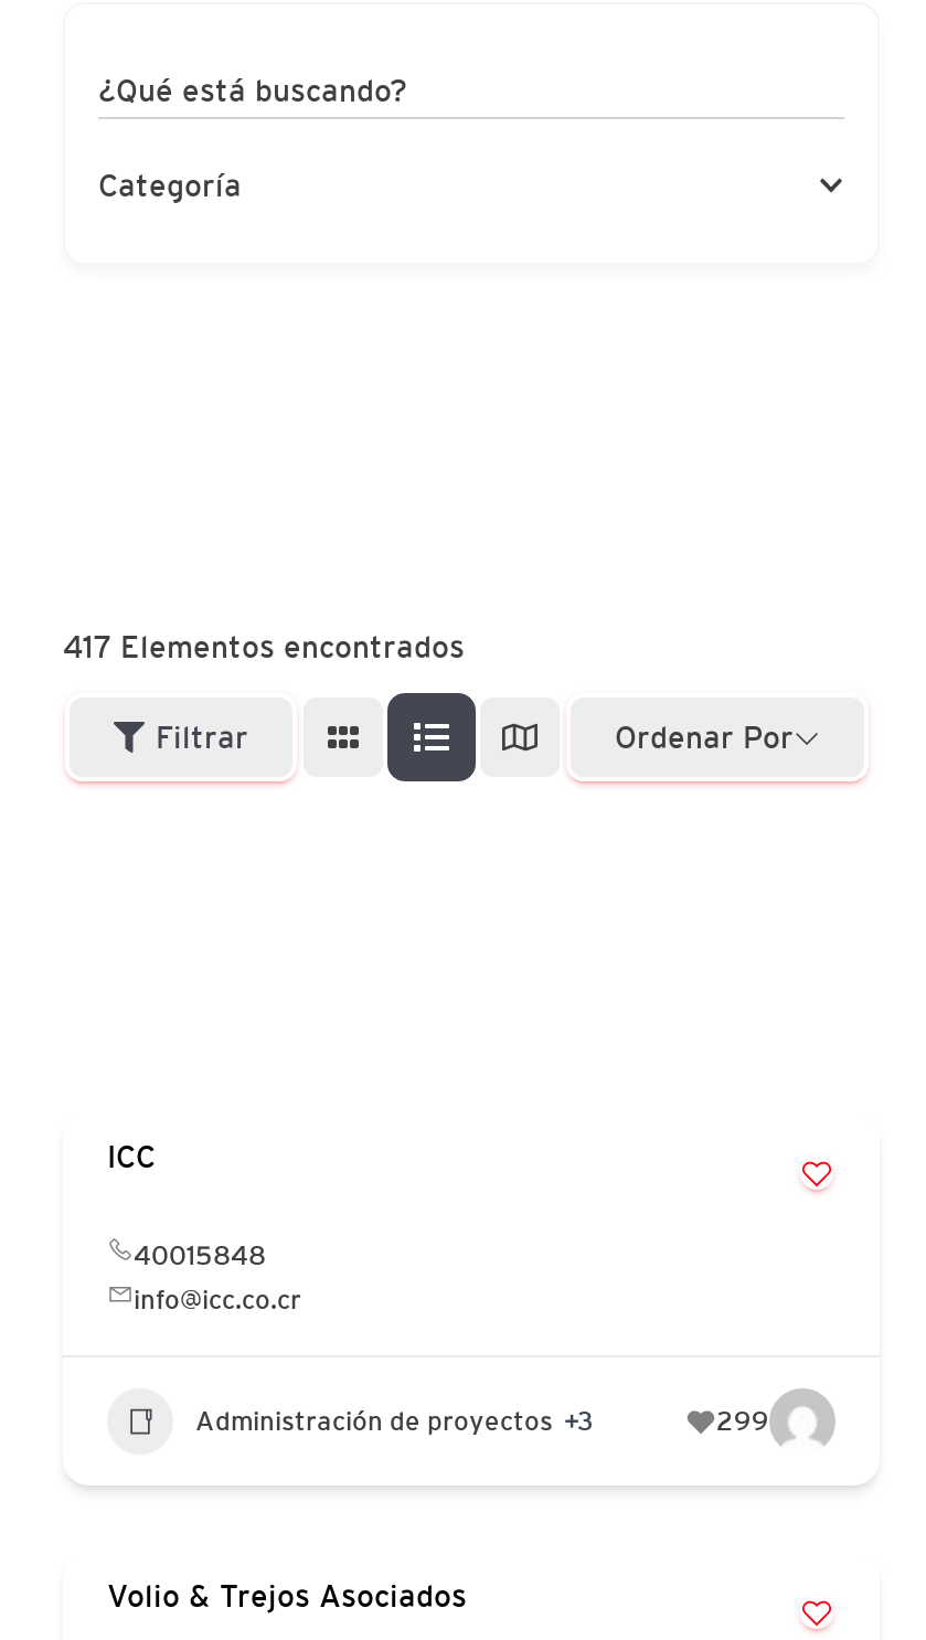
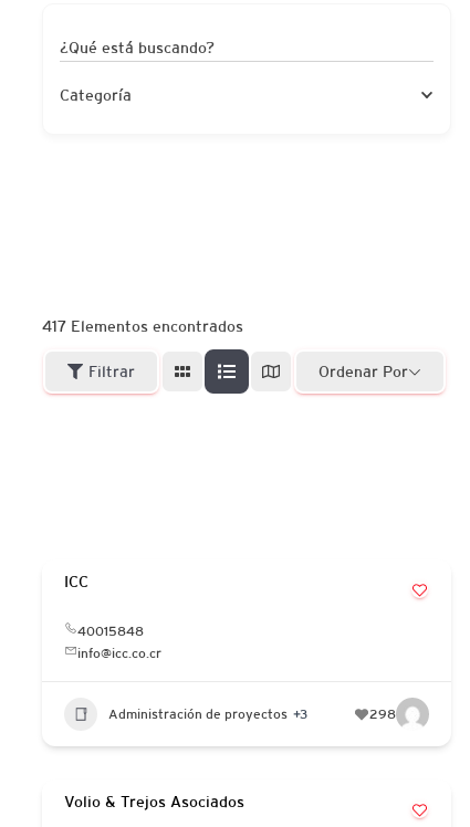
[716,1405,769,1436] 299 -> [369,706,396,721] 298

